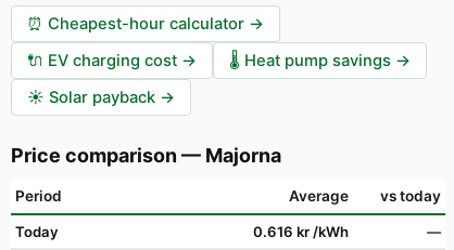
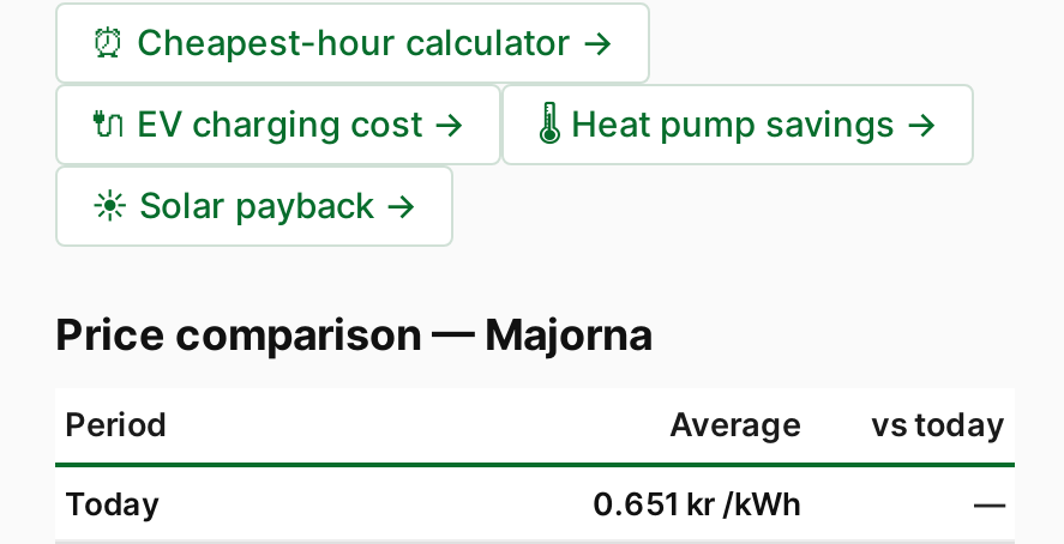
[253,223,349,240] 0.616 kr /kWh -> [593,484,801,522] 0.651 kr /kWh

